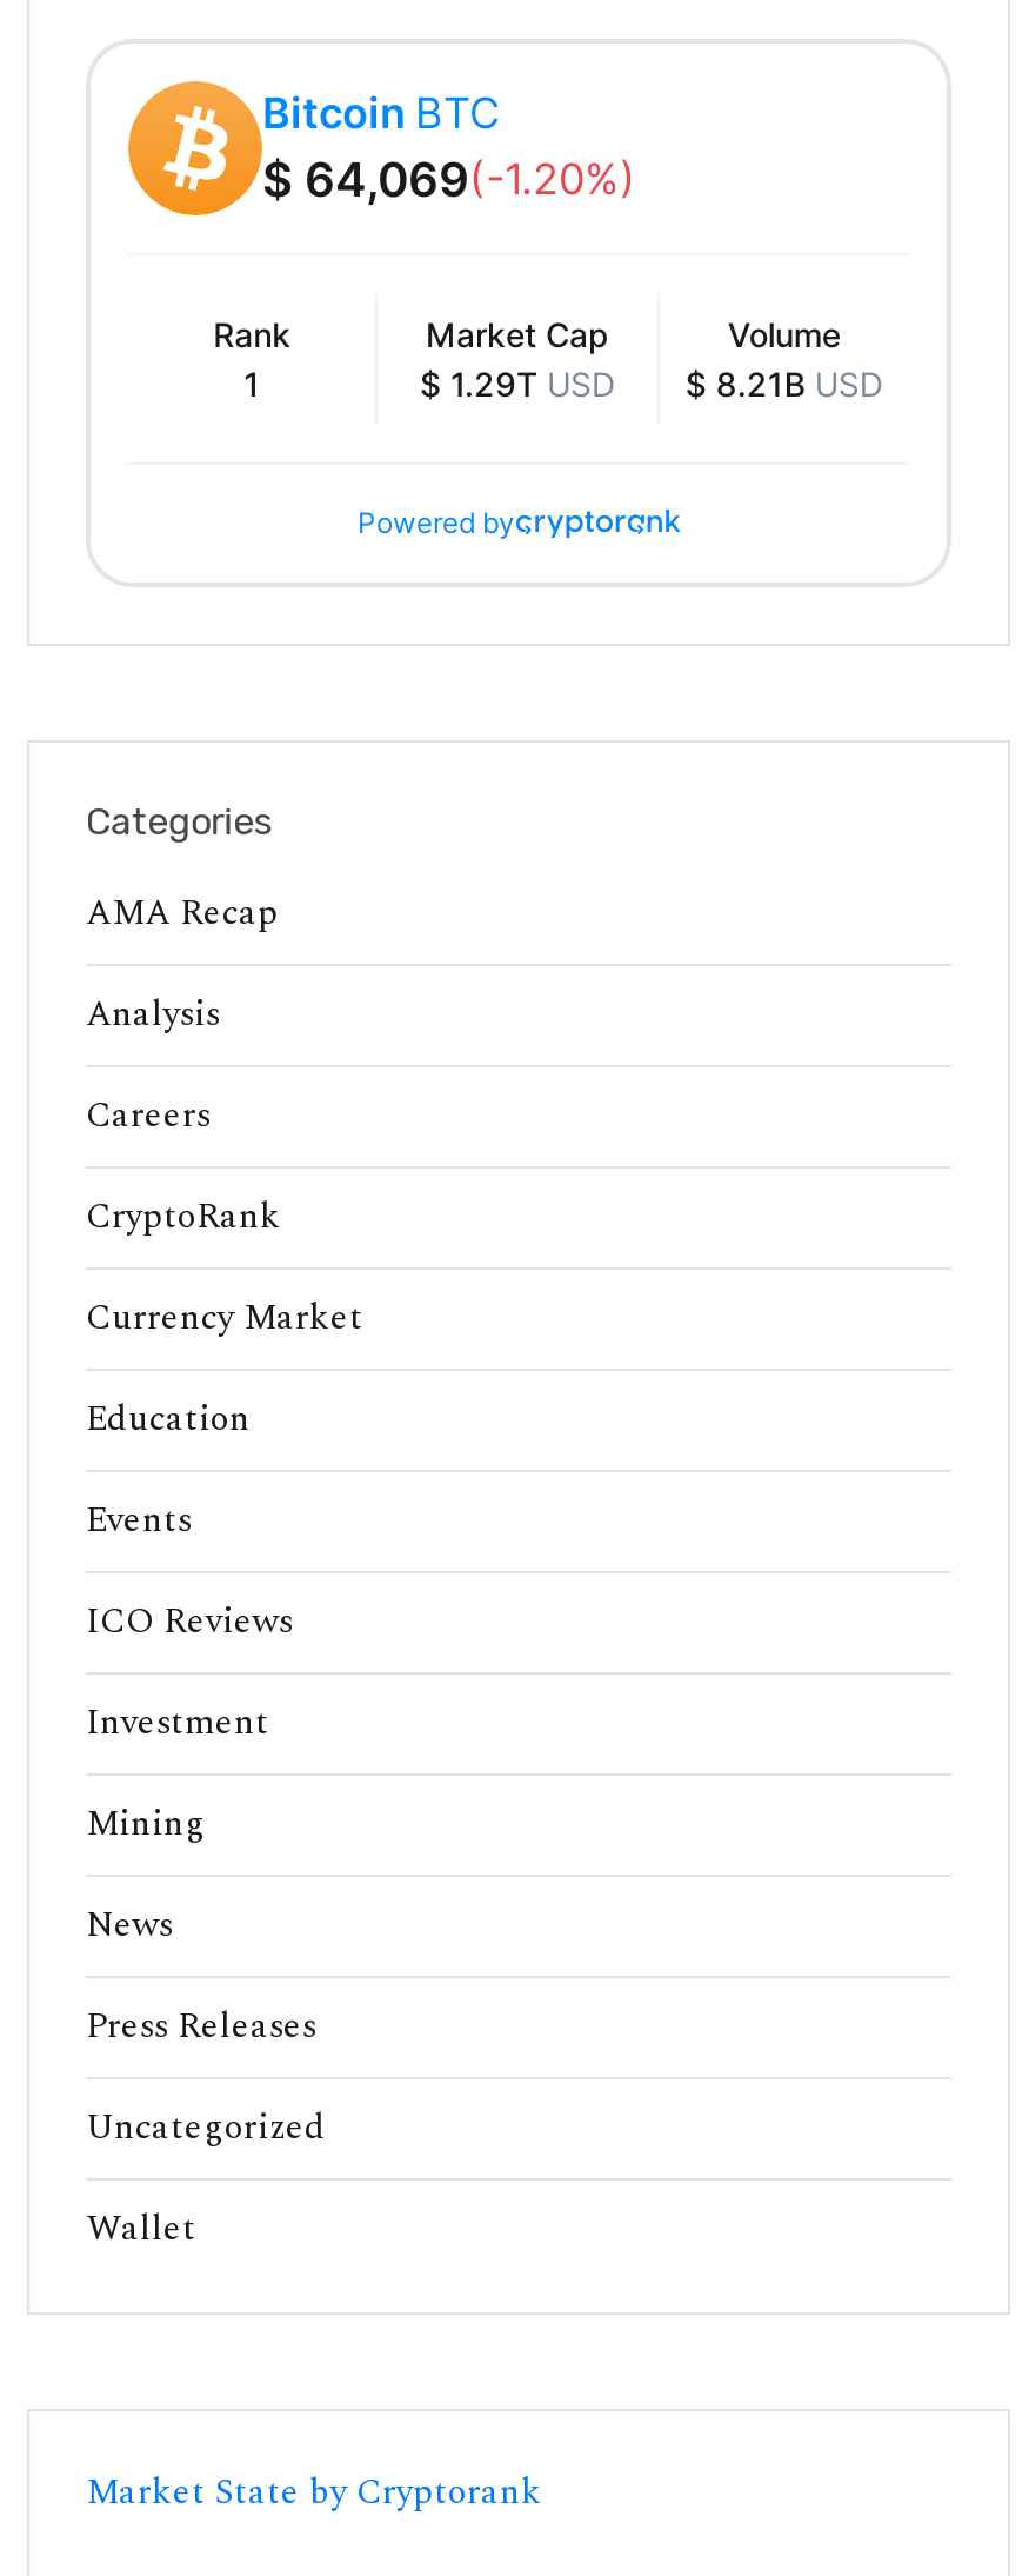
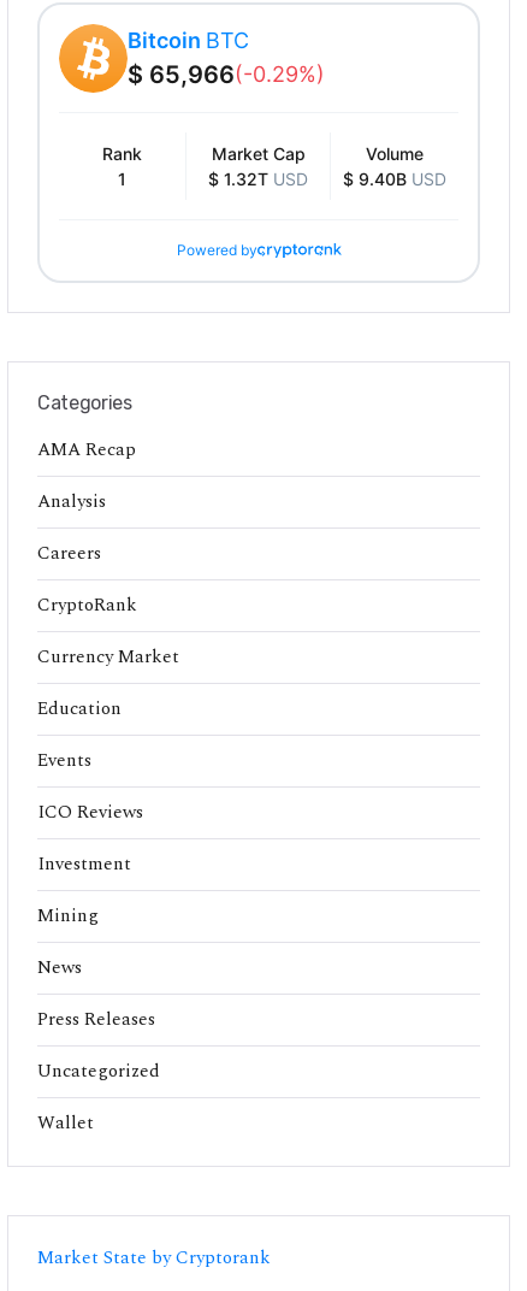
[262,151,636,207] $ 64,069(-1.20%) -> [128,60,325,89] $ 65,966(-0.29%)
[420,362,615,402] $ 1.29T USD -> [208,169,308,189] $ 1.32T USD
[685,362,883,402] $ 8.21B USD -> [343,169,446,189] $ 9.40B USD

